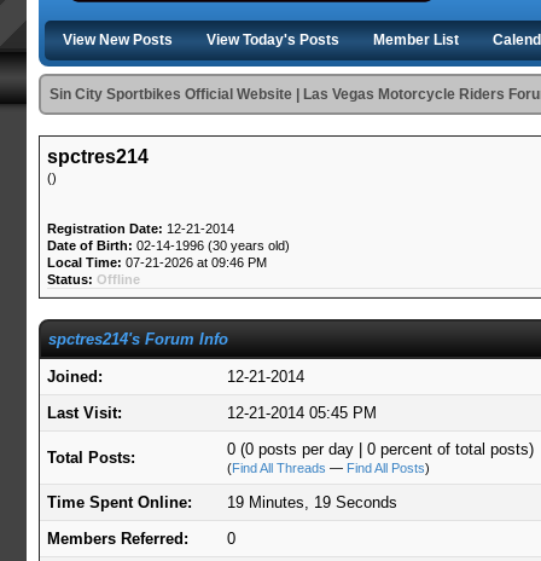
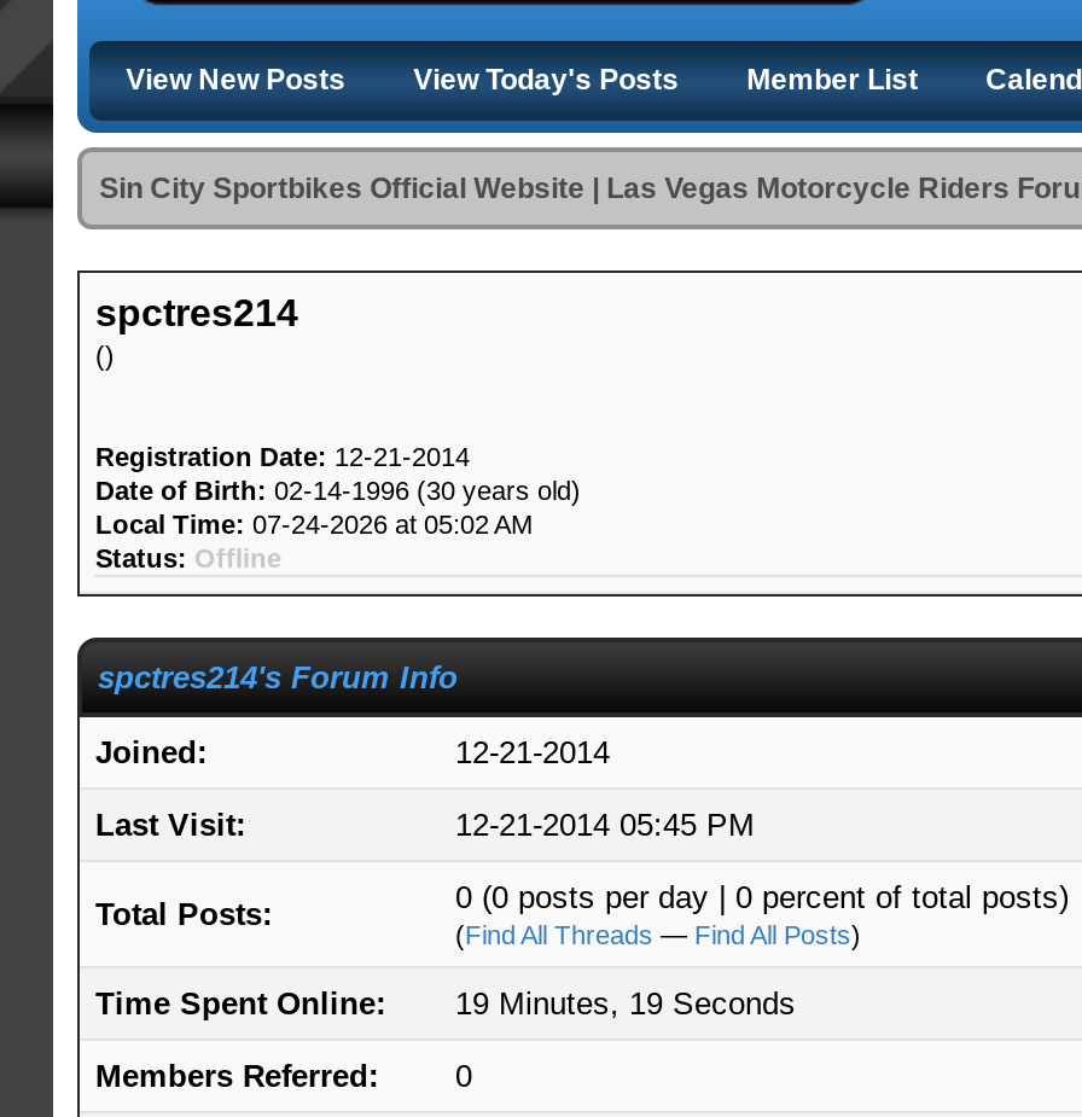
[48,255,267,270] Local Time: 07-21-2026 at 09:46 PM -> [95,510,533,539] Local Time: 07-24-2026 at 05:02 AM

